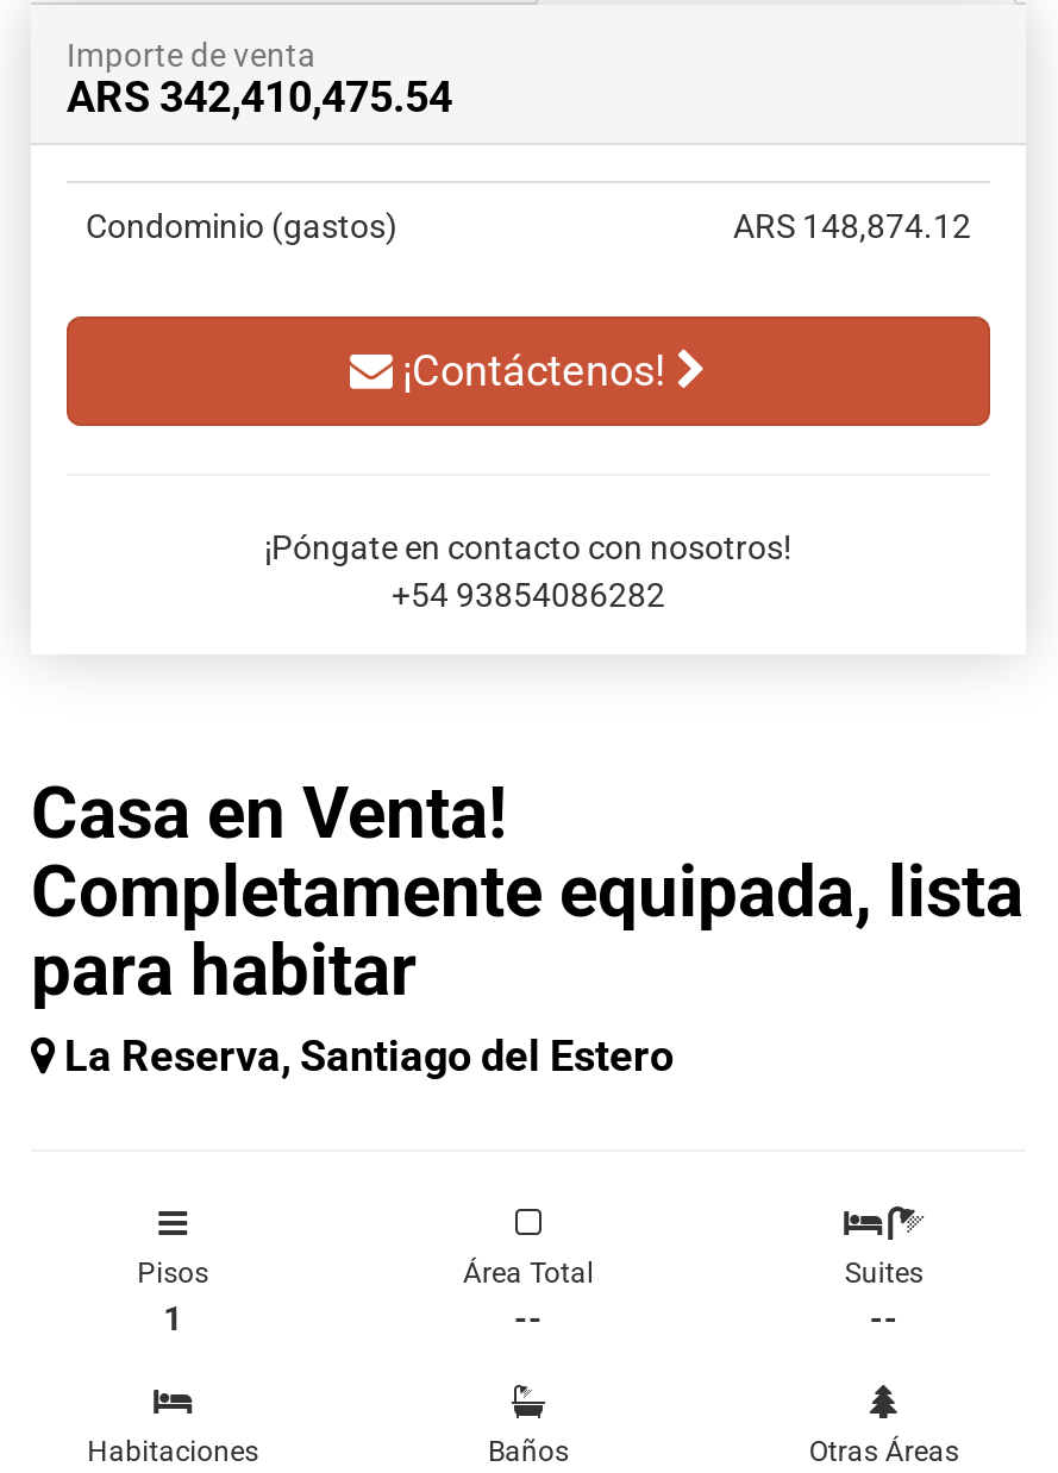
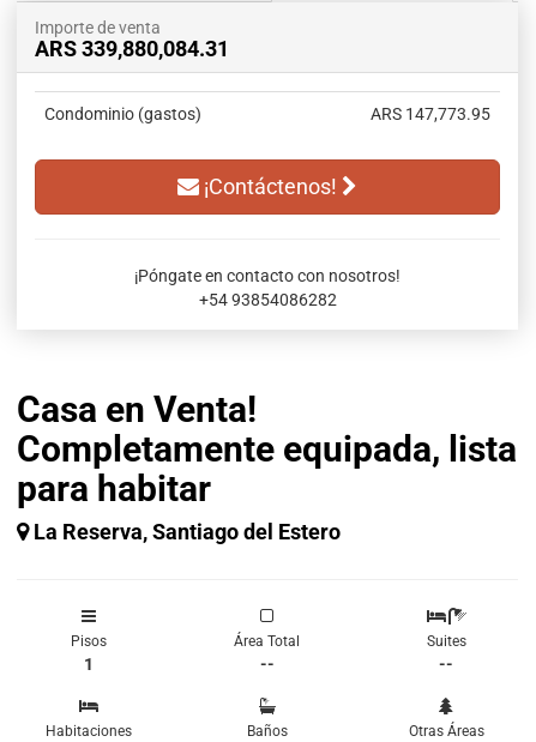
[67,71,452,121] ARS 342,410,475.54 -> [35,36,229,61] ARS 339,880,084.31
[733,207,971,245] ARS 148,874.12 -> [371,104,490,123] ARS 147,773.95

